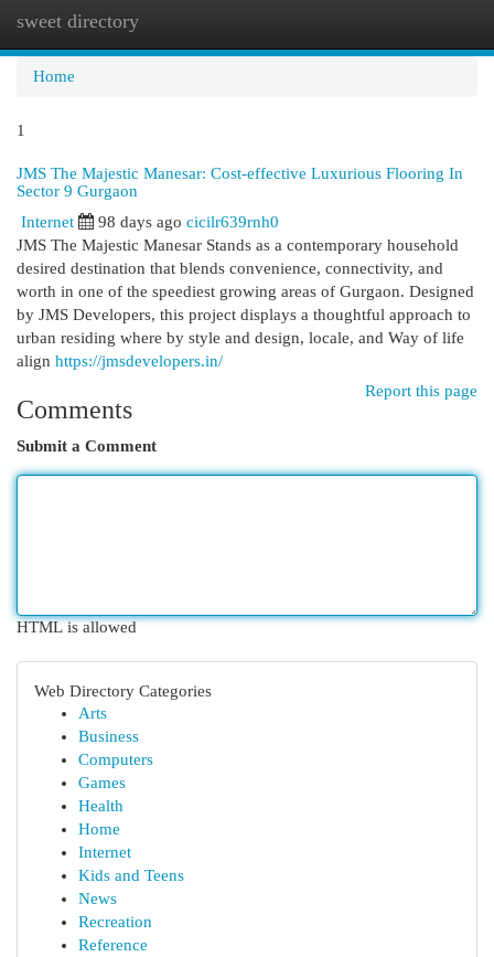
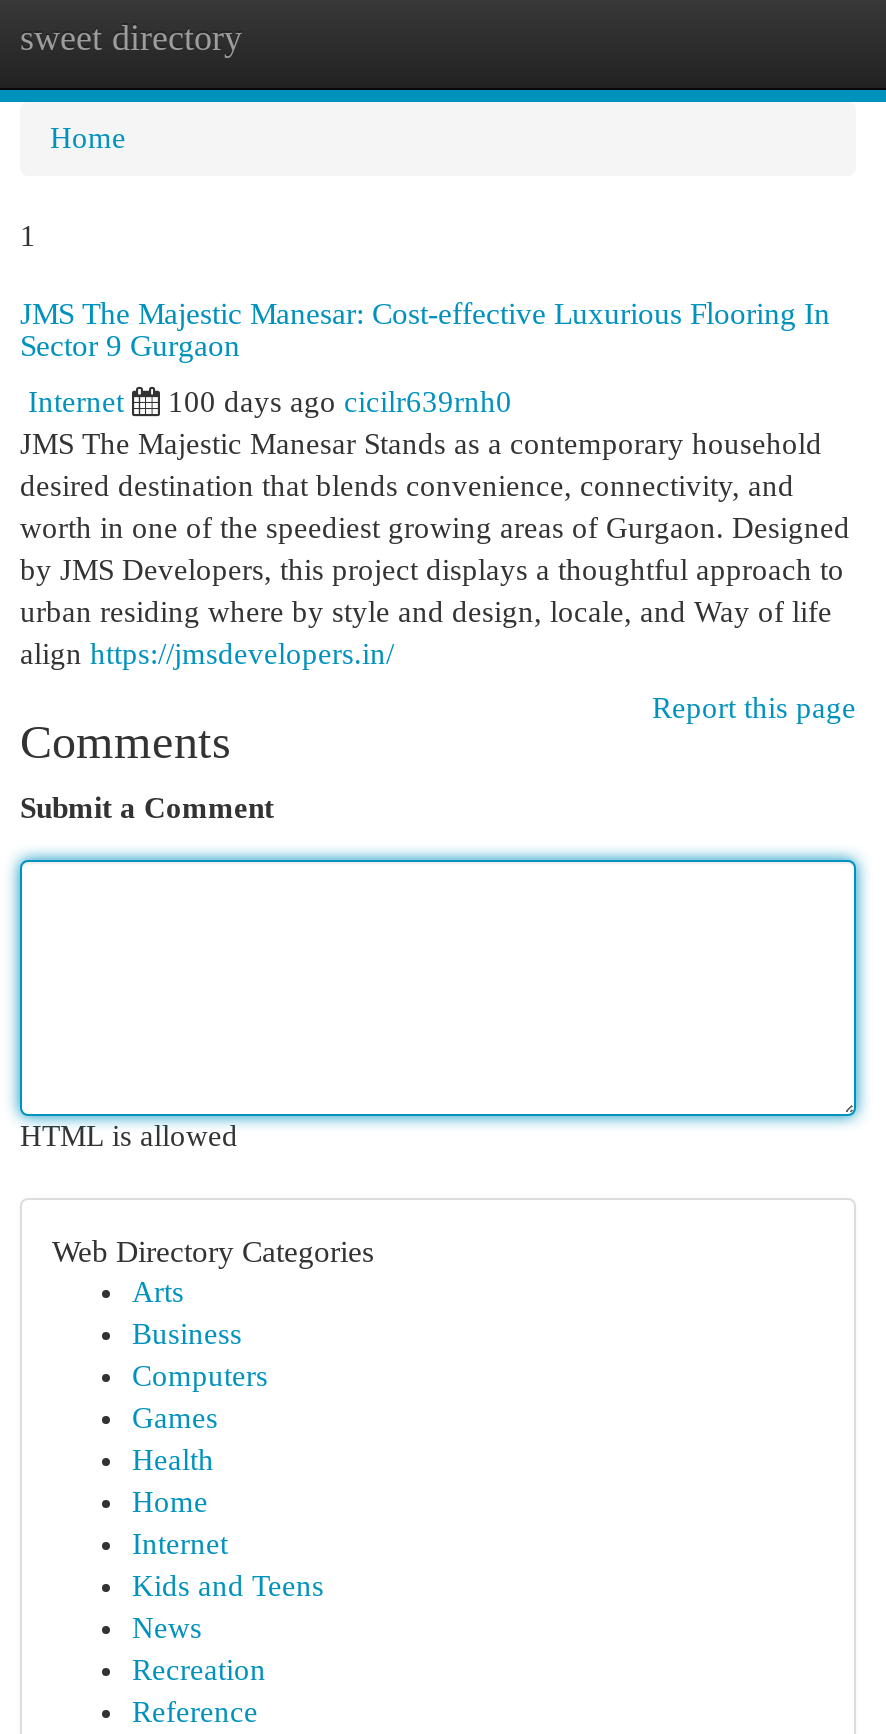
[98,213,279,231] 98 days ago cicilr639rnh0 -> [168,386,512,418] 100 days ago cicilr639rnh0

